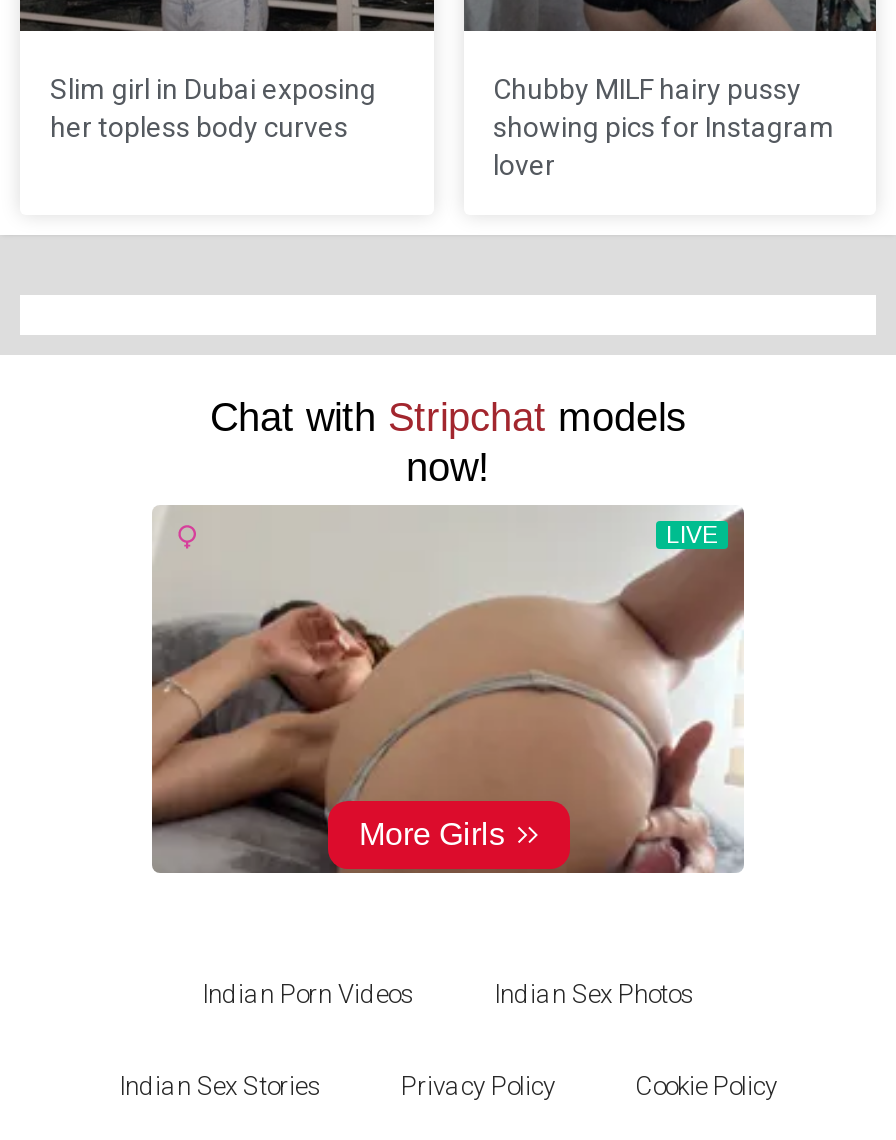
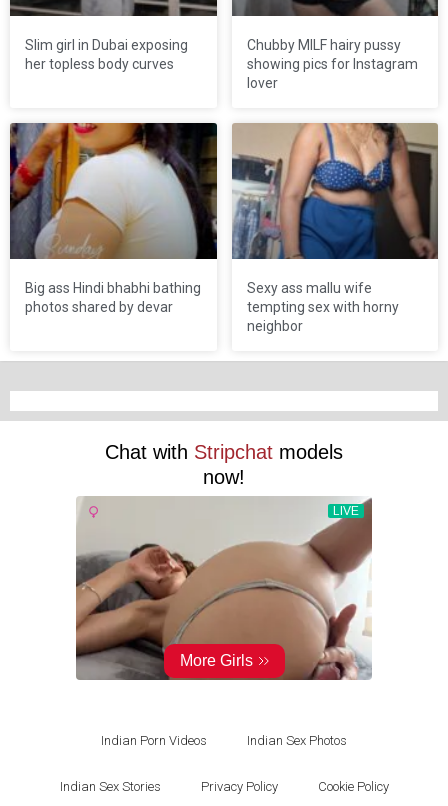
none -> [10,122,217,315] [image] | Big ass Hindi bhabhi bathing | photos shared by devar
none -> [232,122,438,334] [image] | Sexy ass mallu wife | tempting sex with horny | neighbor

